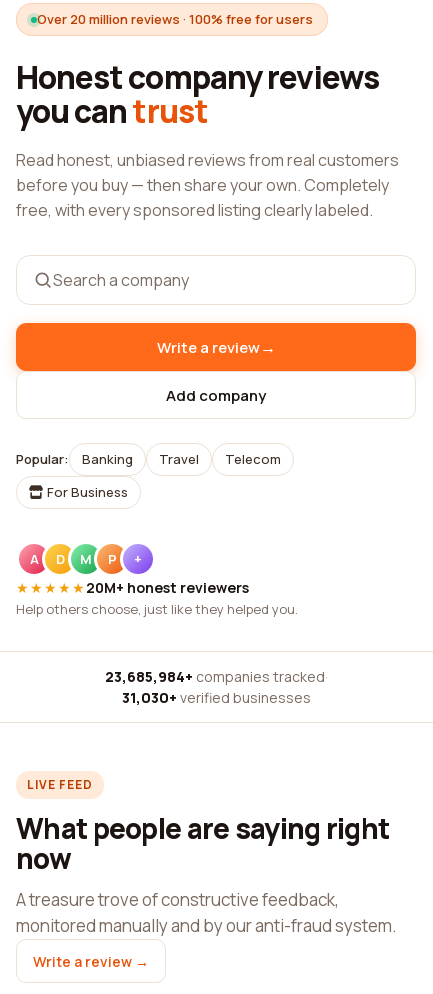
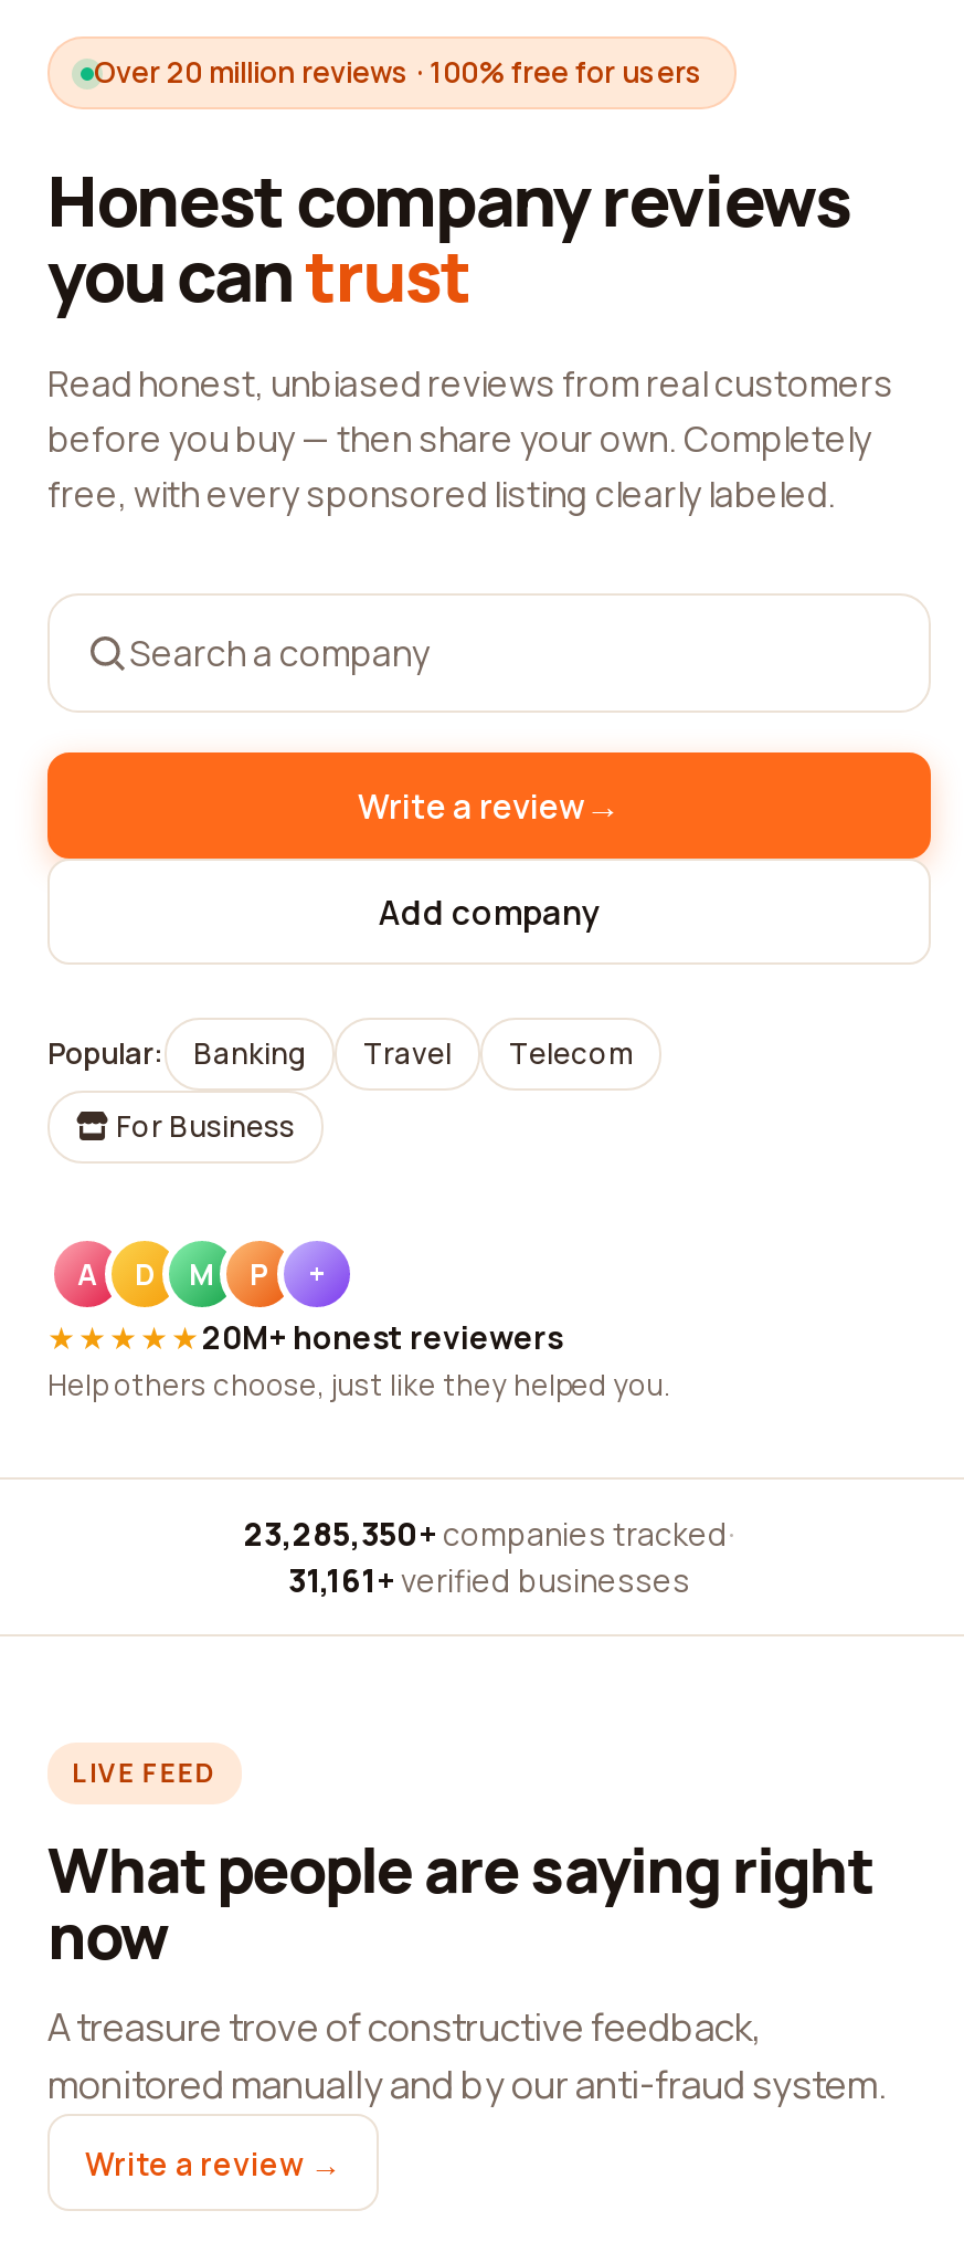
[104,667,327,686] 23,685,984+ companies tracked · -> [244,1513,734,1555] 23,285,350+ companies tracked ·
[121,688,310,707] 31,030+ verified businesses -> [288,1559,690,1601] 31,161+ verified businesses

